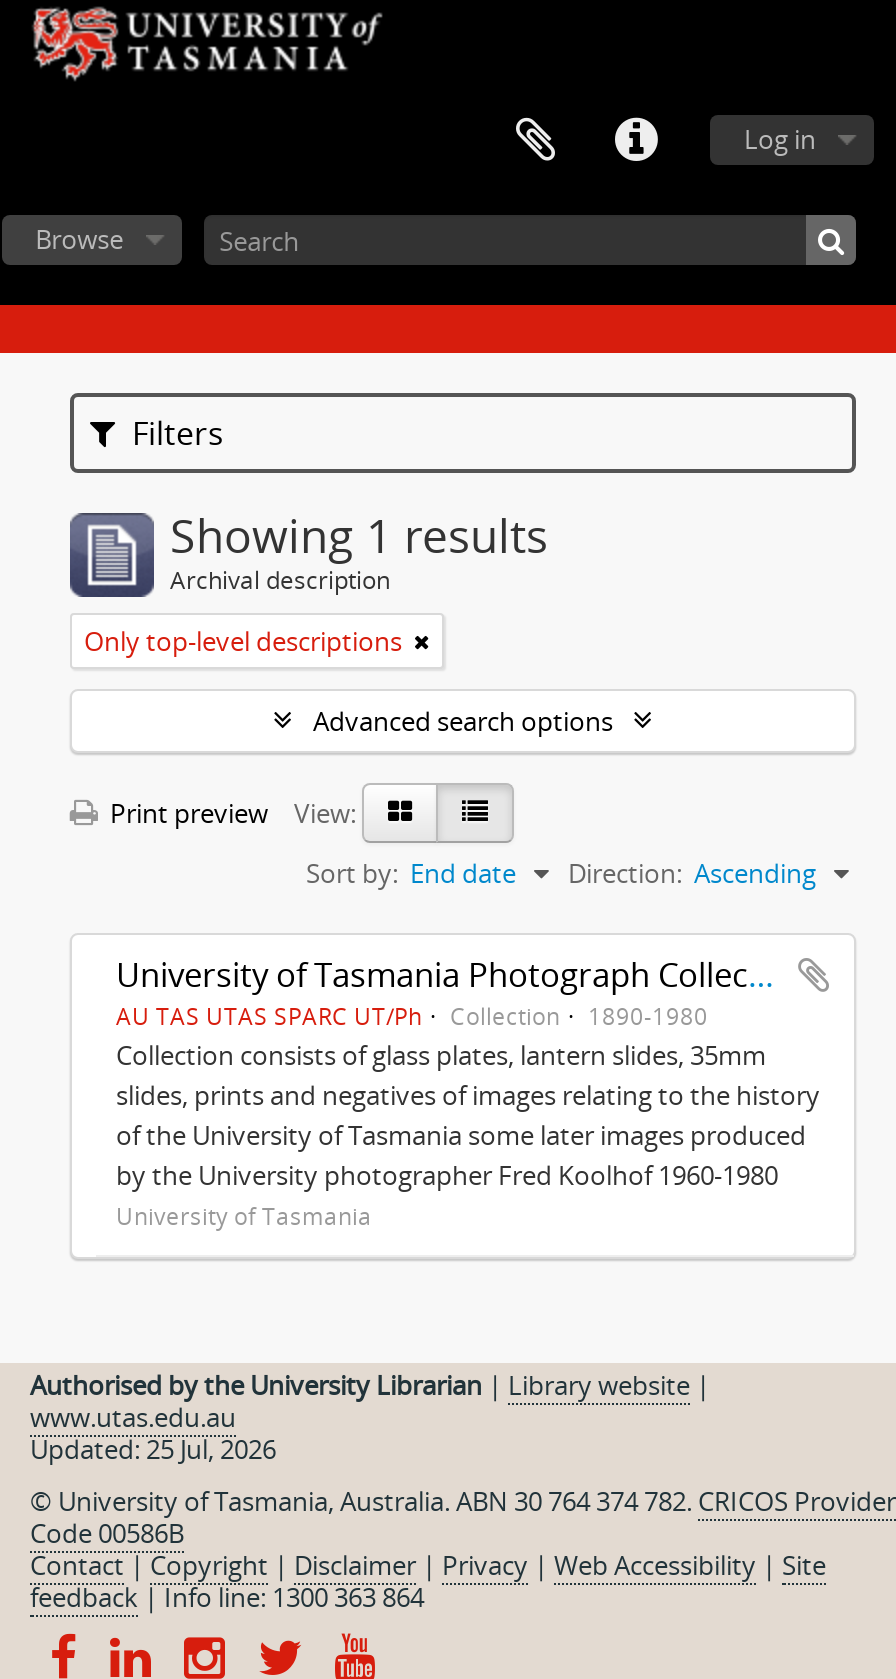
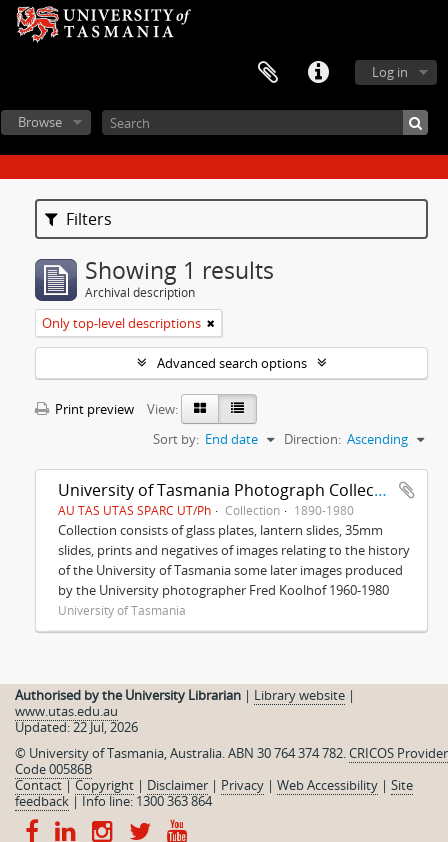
[30,1431,276,1467] Updated: 25 Jul, 2026 -> [15,718,138,736] Updated: 22 Jul, 2026

